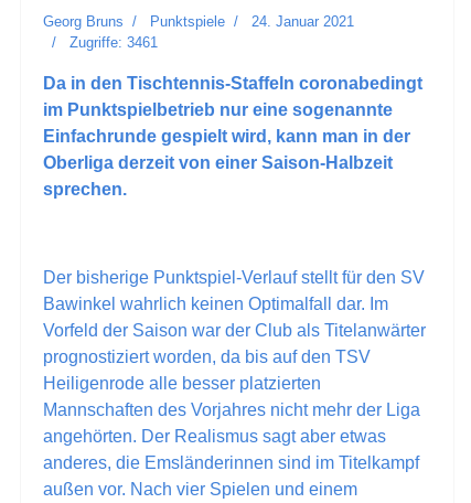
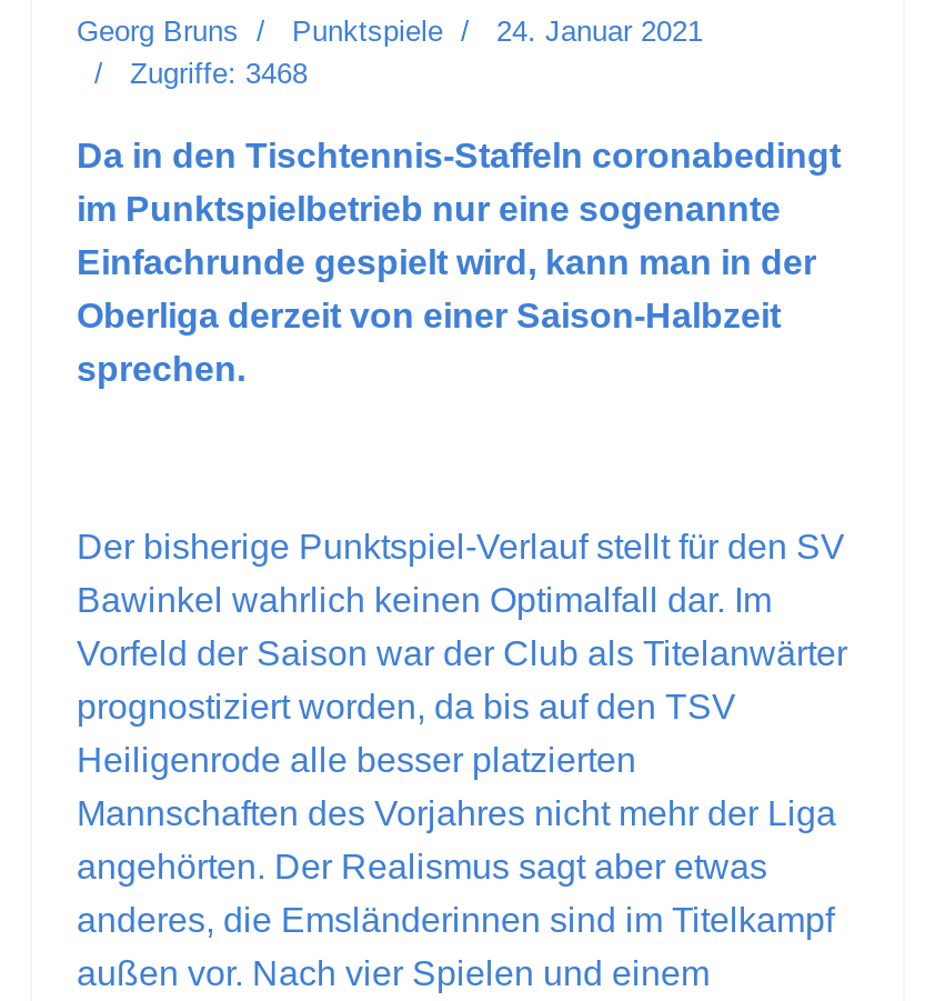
[69,34,158,51] Zugriffe: 3461 -> [130,57,308,90] Zugriffe: 3468

